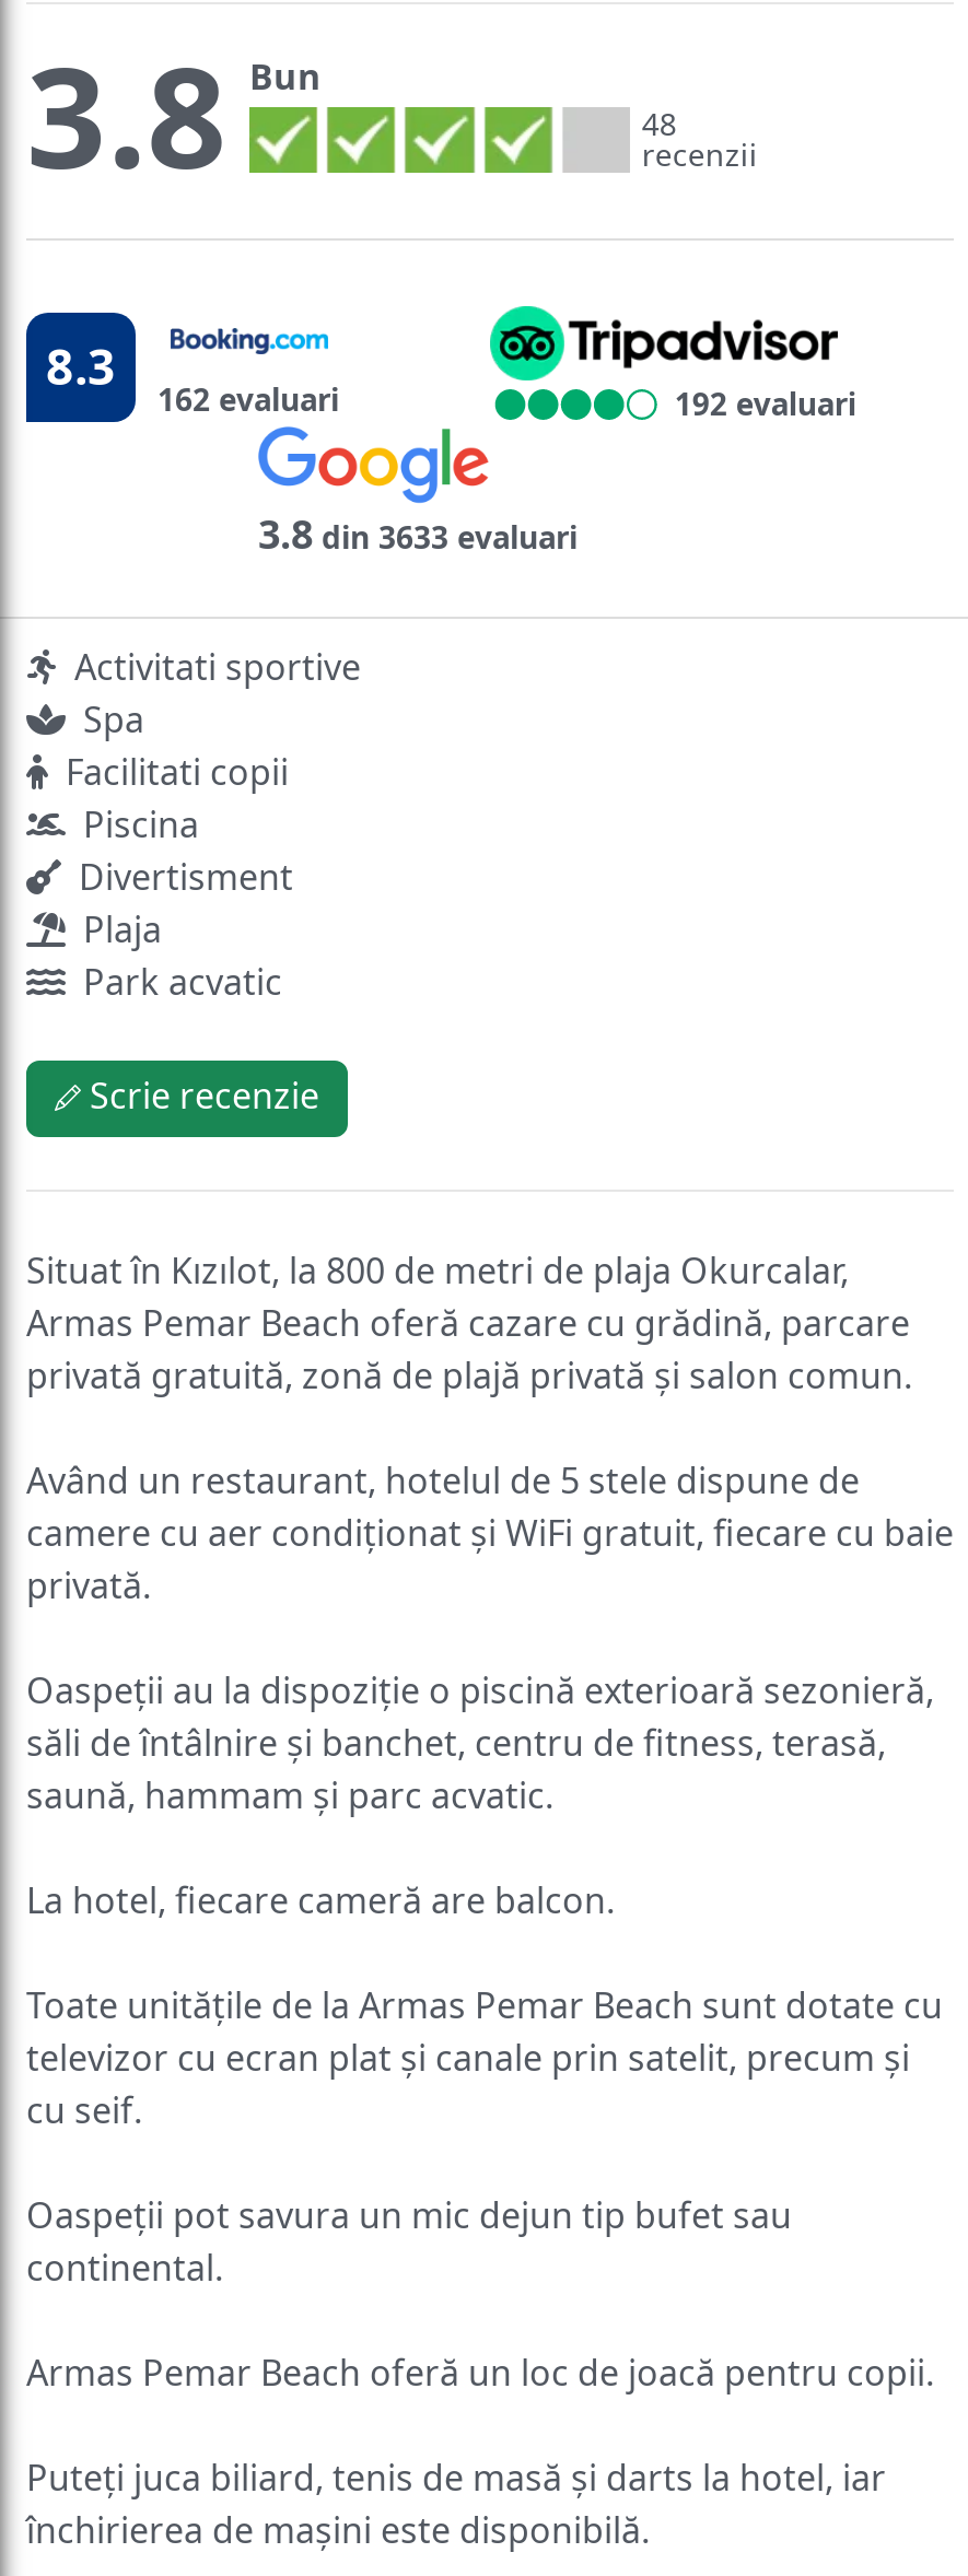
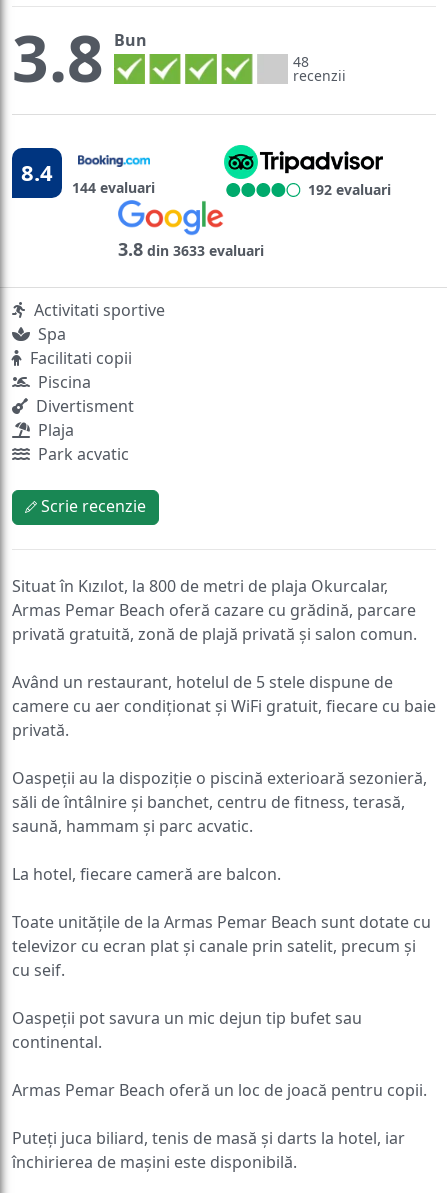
[46,332,116,398] 8.3 -> [21,157,53,187] 8.4
[158,377,339,419] 162 evaluari -> [72,177,155,196] 144 evaluari

